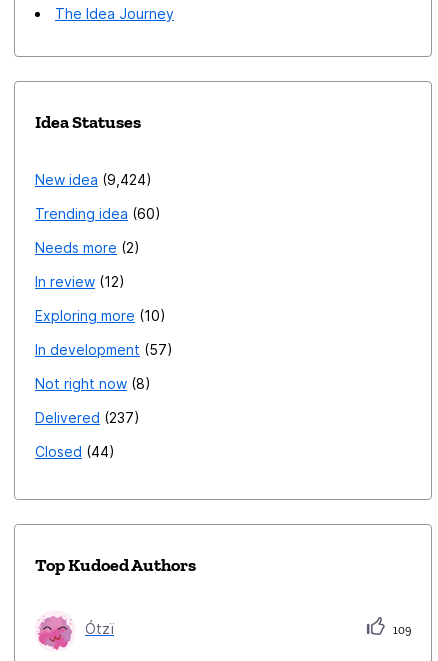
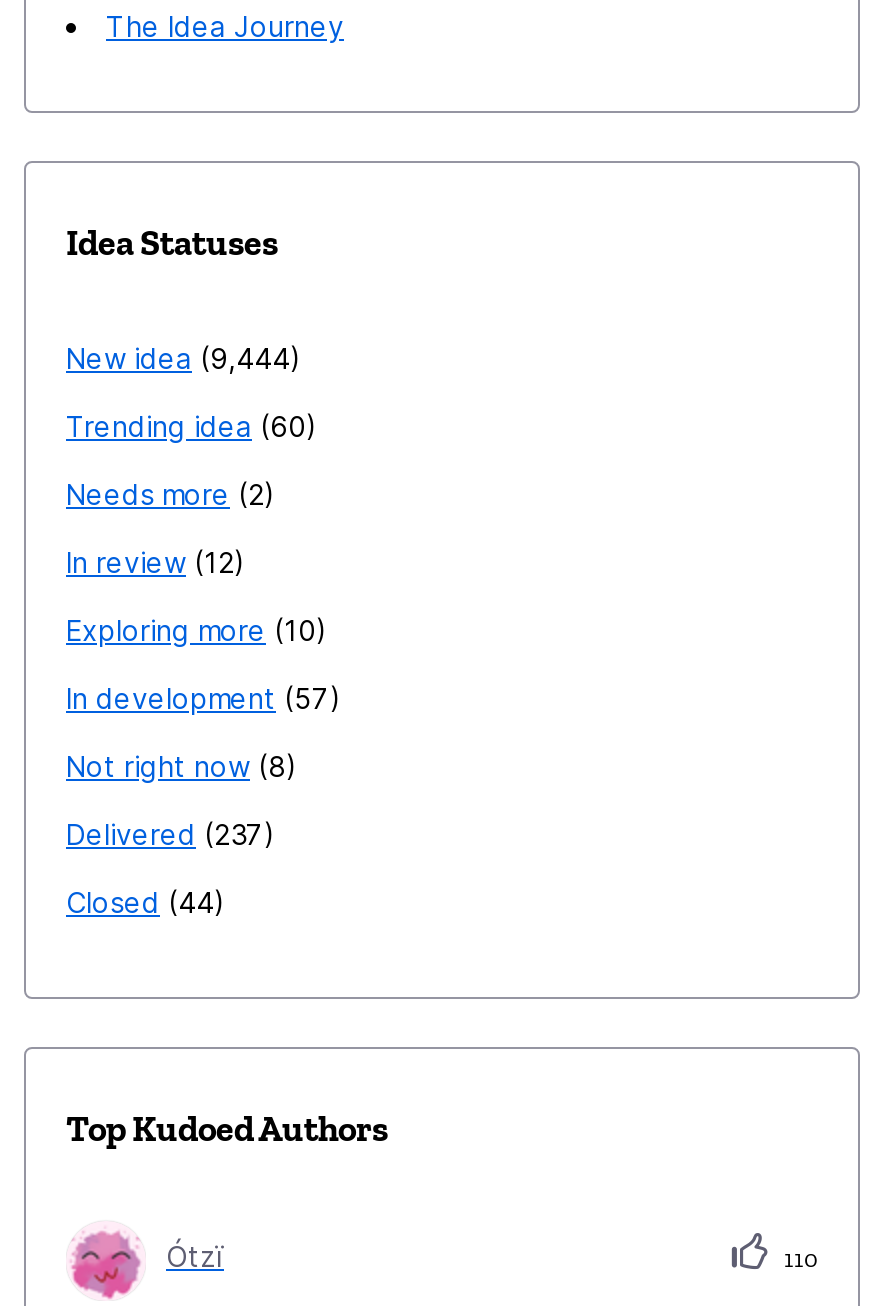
[35,171,146,188] New idea 9,424 -> [66,341,290,375] New idea 9,444
[390,623,411,637] 109 -> [778,1245,818,1273] 110

